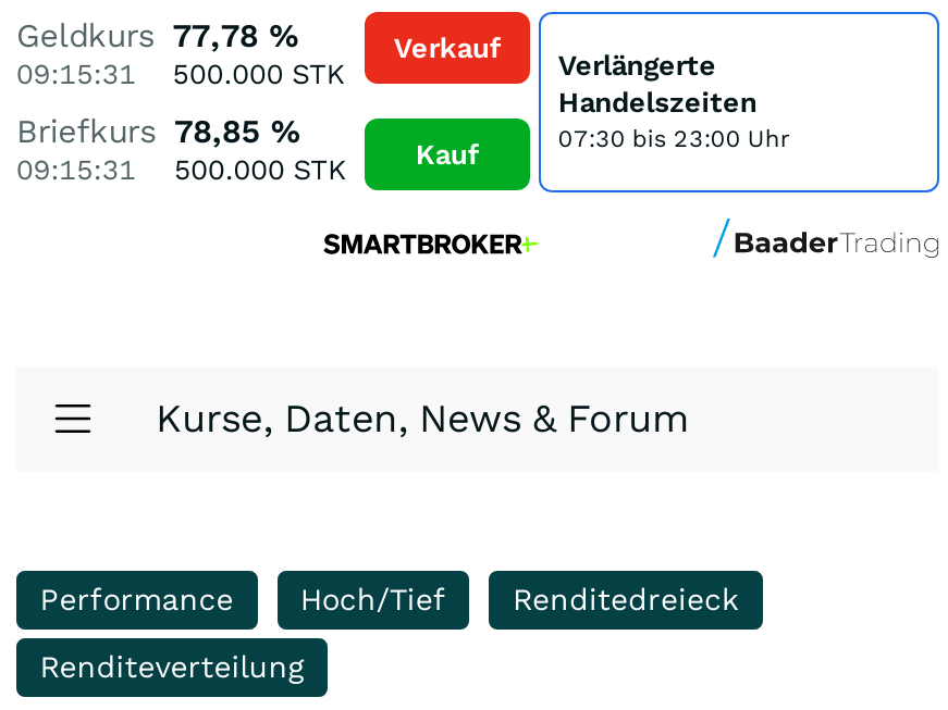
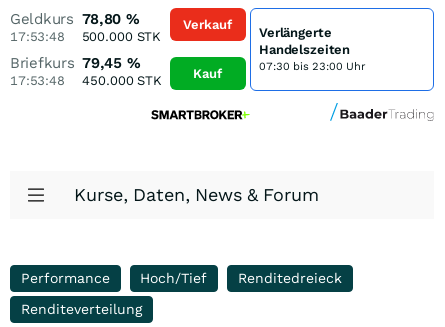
[16,16,299,55] Geldkurs 77,78 % -> [10,10,140,28] Geldkurs 78,80 %
[16,58,345,90] 09:15:31 500.000 STK -> [10,29,161,44] 17:53:48 500.000 STK
[16,112,300,151] Briefkurs 78,85 % -> [10,54,140,72] Briefkurs 79,45 %
[16,153,136,186] 09:15:31 -> [10,73,65,88] 17:53:48
[174,153,347,186] 500.000 STK -> [82,73,162,88] 450.000 STK

